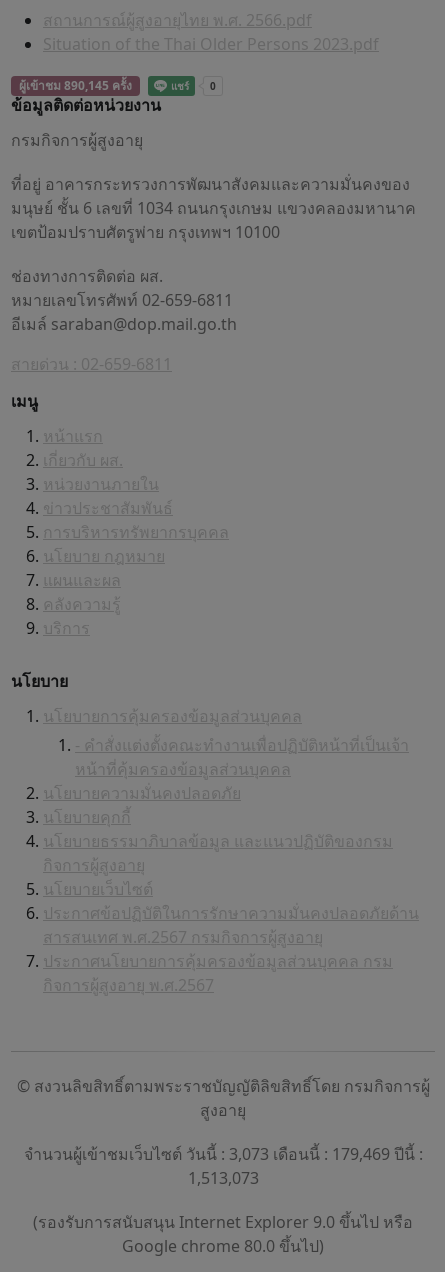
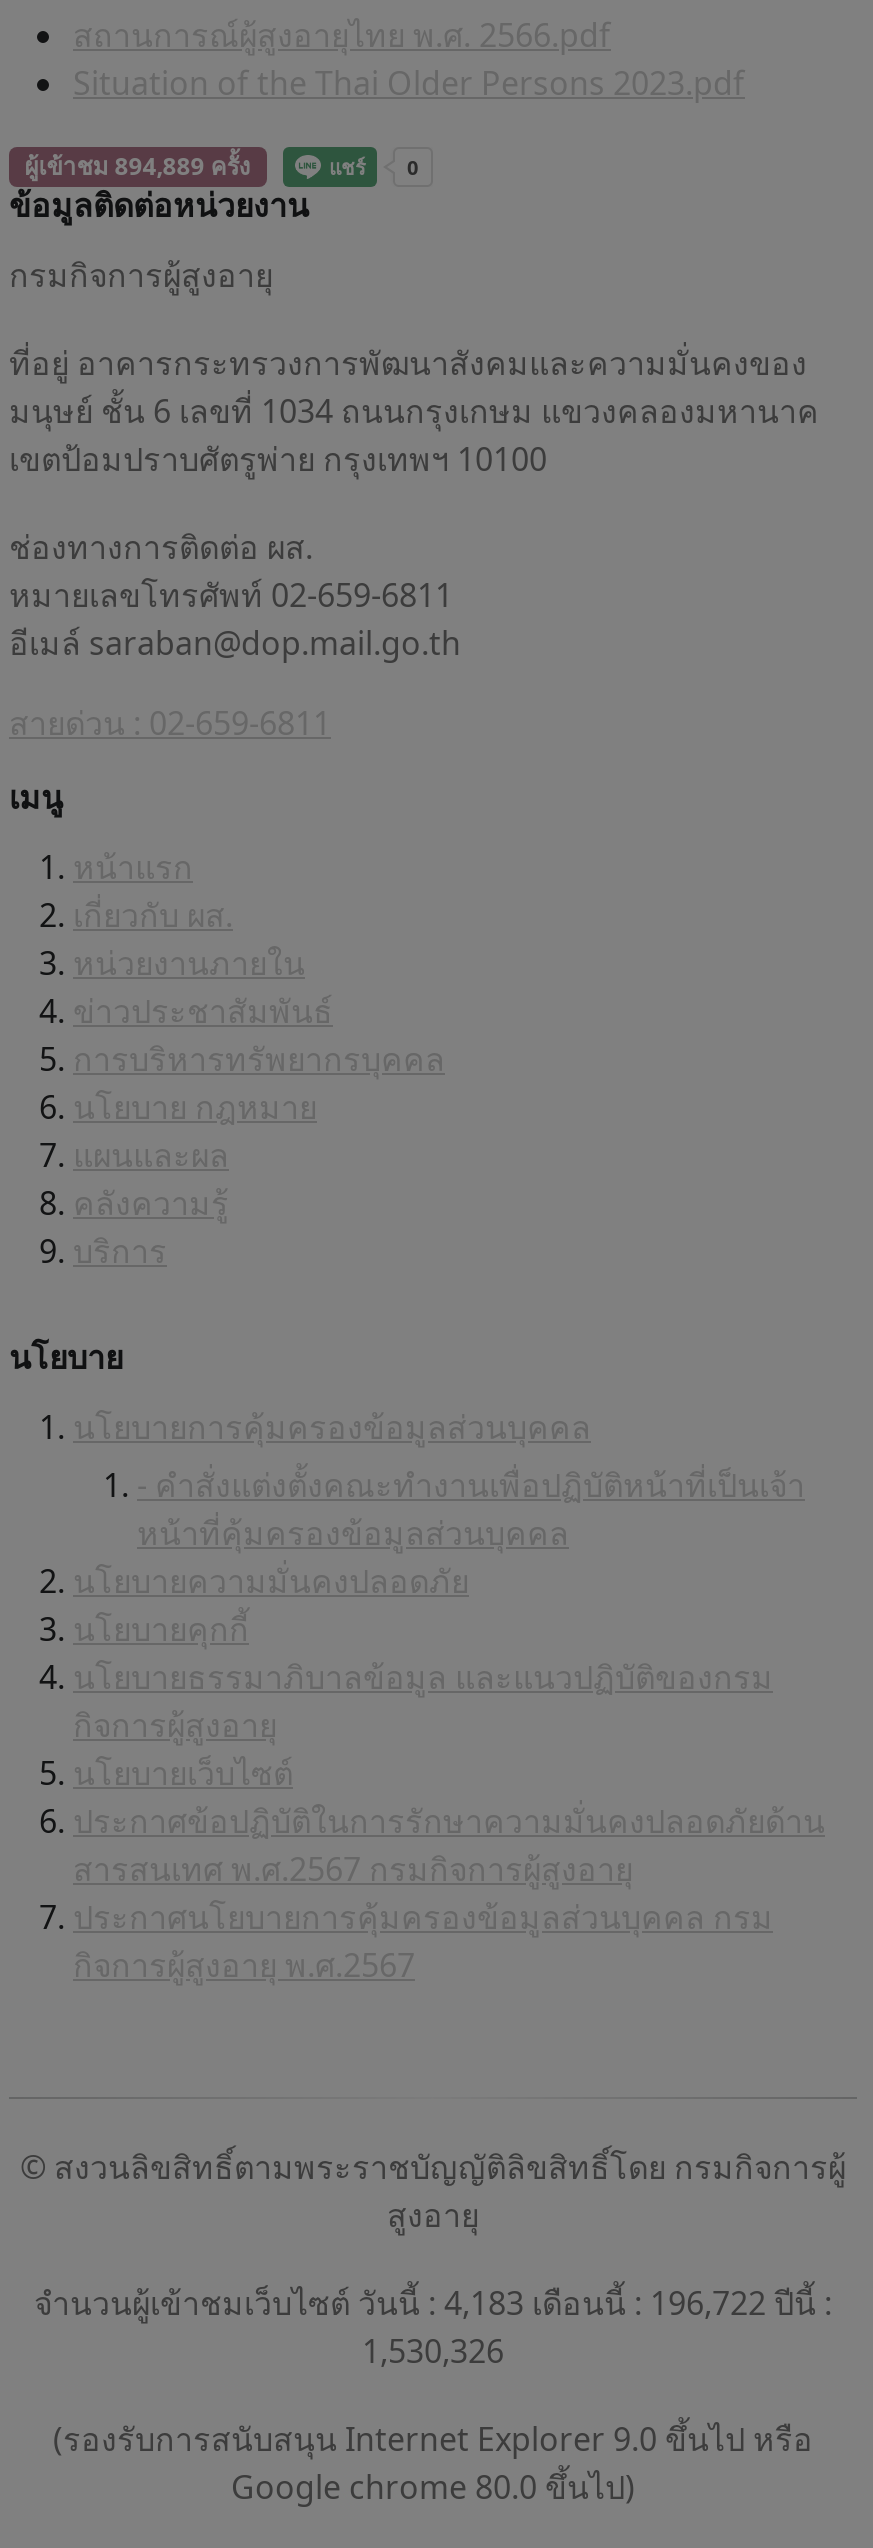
[19,77,132,94] ผู้เข้าชม 890,145 ครั้ง -> [25,149,251,183] ผู้เข้าชม 894,889 ครั้ง
[23,1143,422,1165] จำนวนผู้เข้าชมเว็บไซต์ วันนี้ : 3,073 เดือนนี้ : 179,469 ปีนี้ : -> [34,2281,832,2325] จำนวนผู้เข้าชมเว็บไซต์ วันนี้ : 4,183 เดือนนี้ : 196,722 ปีนี้ :
[187,1167,258,1189] 1,513,073 -> [362,2329,504,2373] 1,530,326

